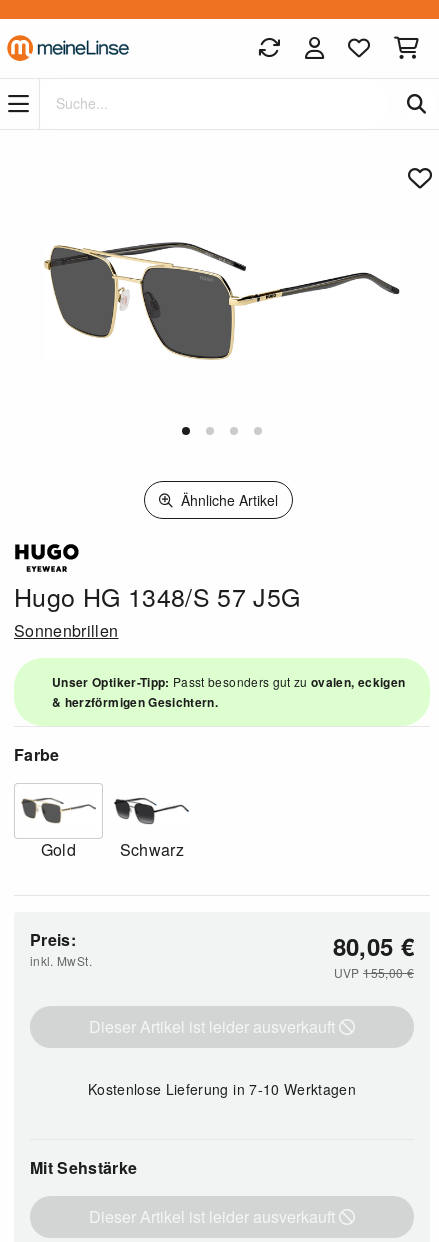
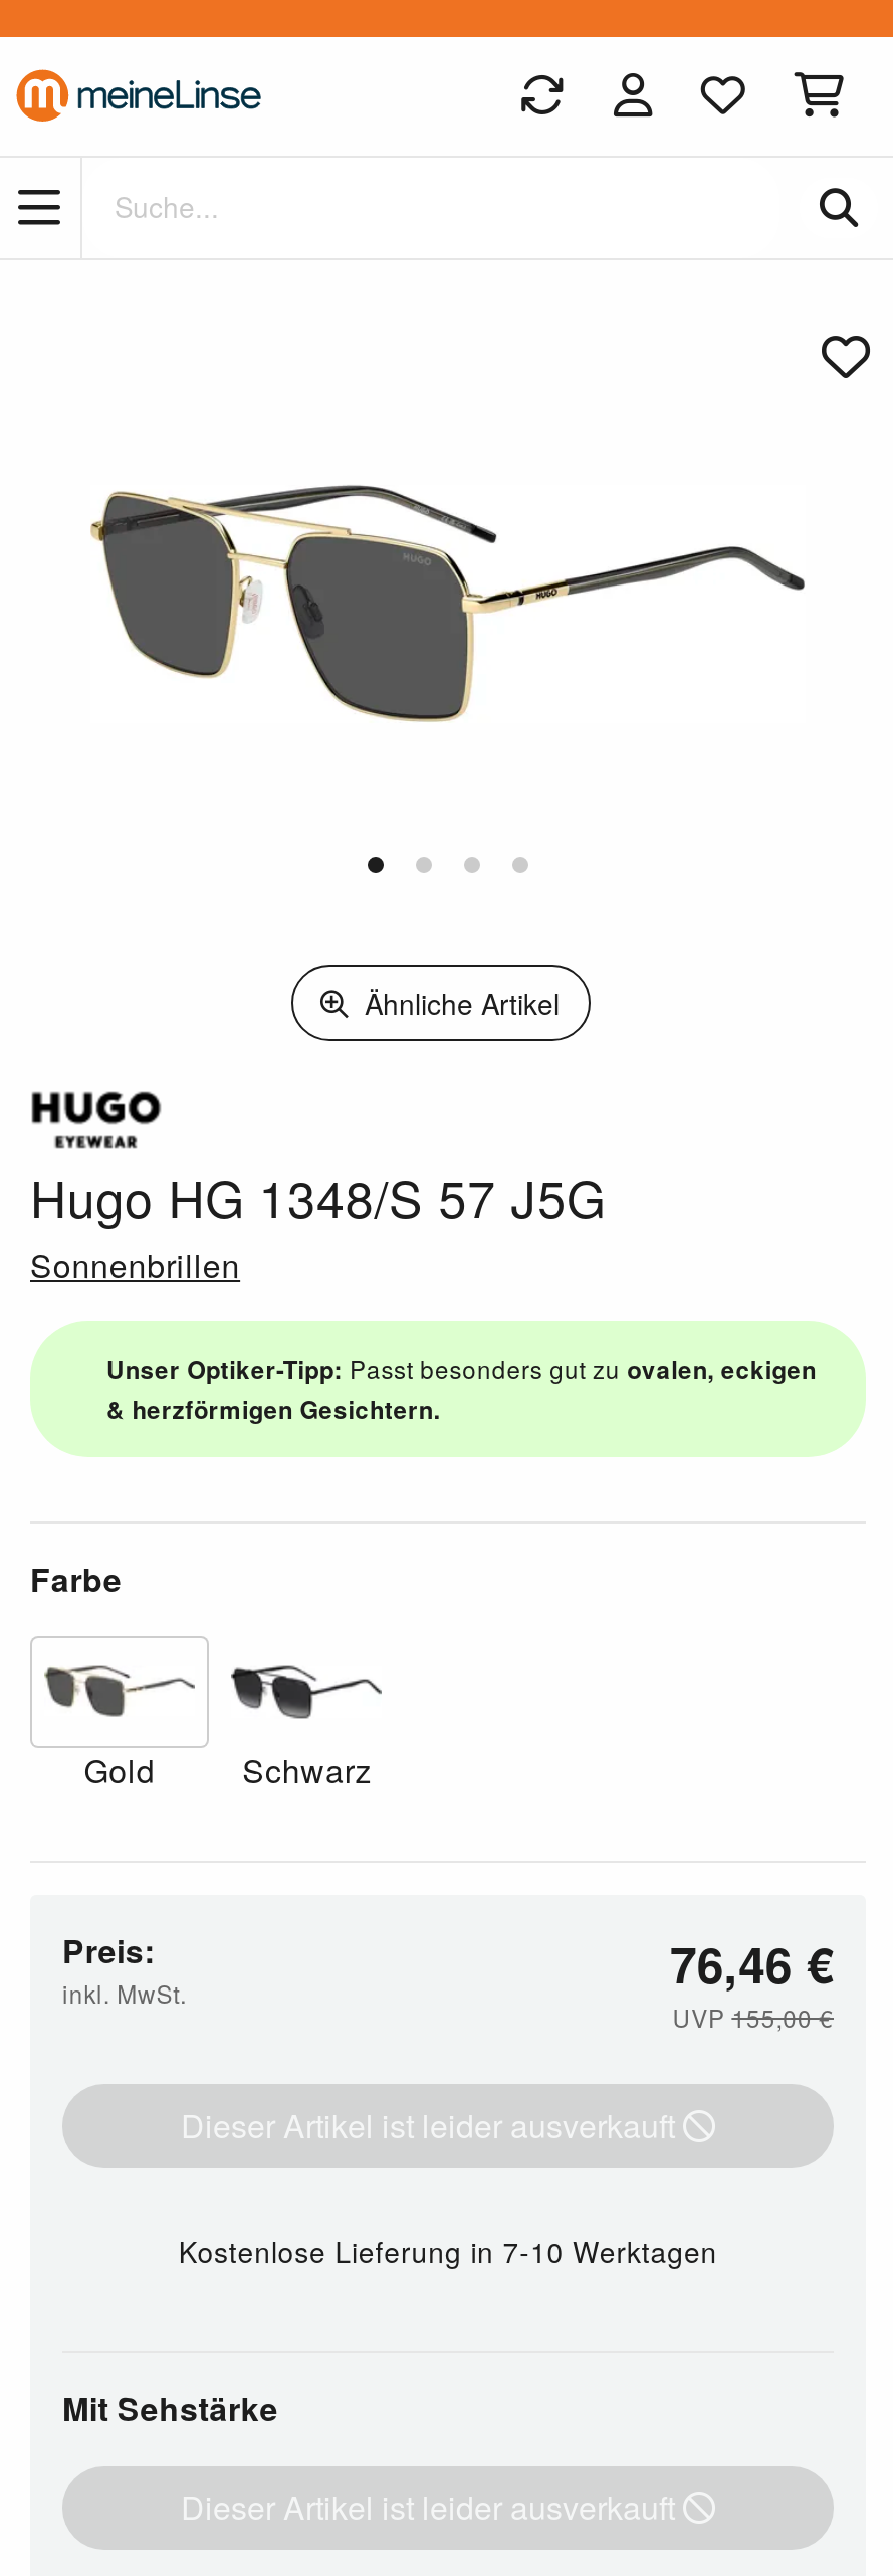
[332,929,414,963] 80,05 € -> [670,1929,834,1997] 76,46 €

